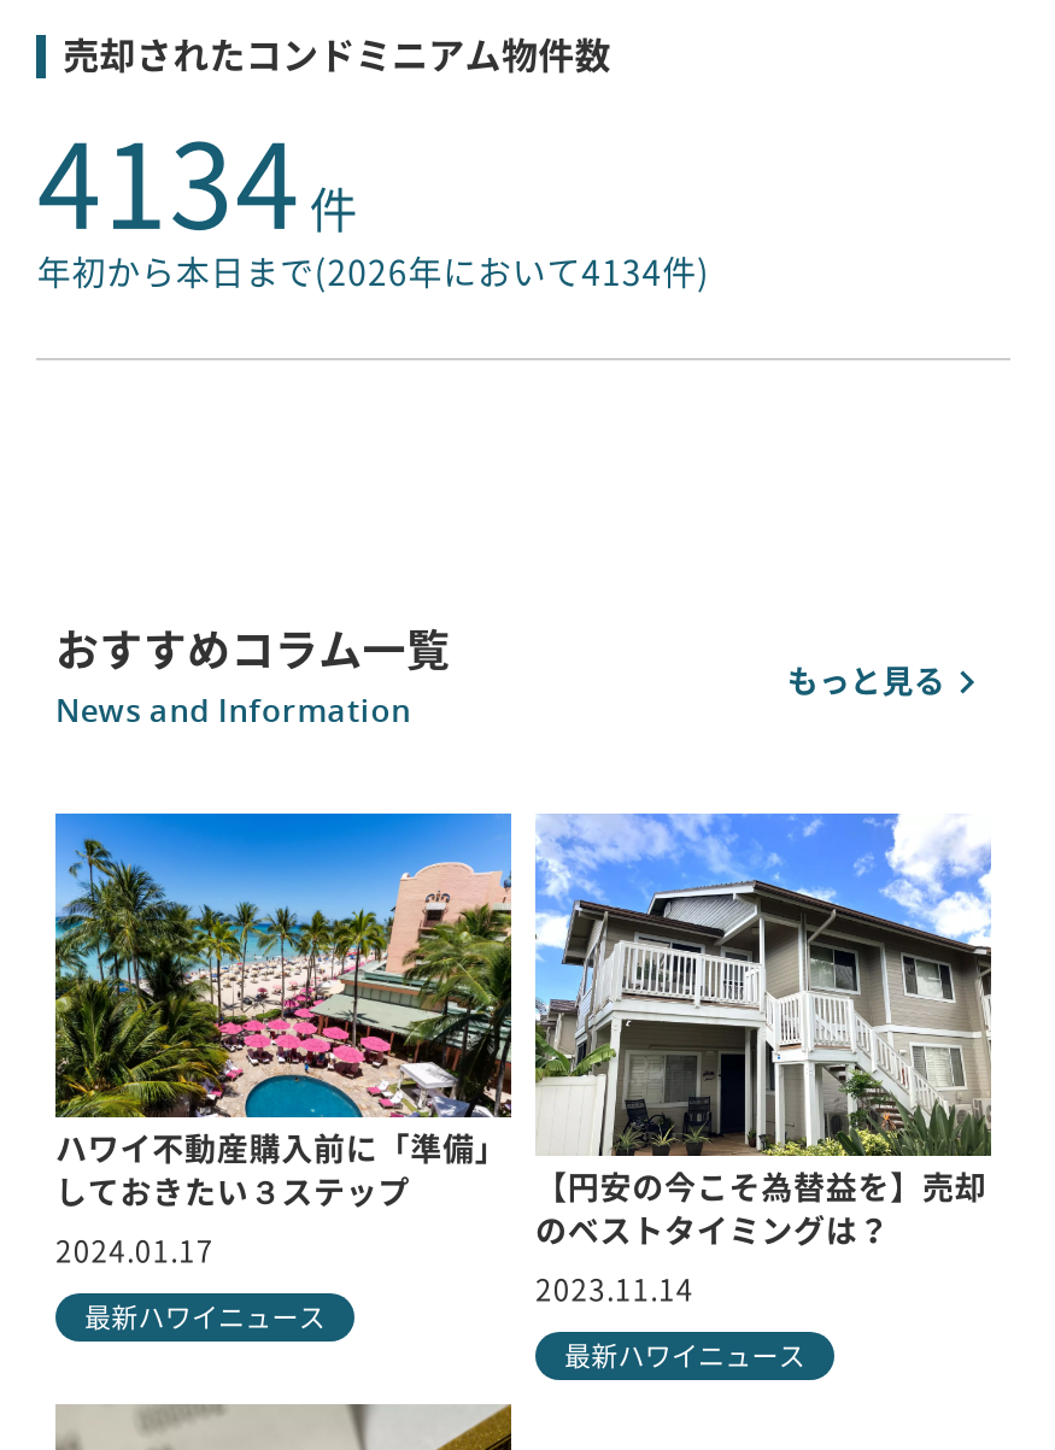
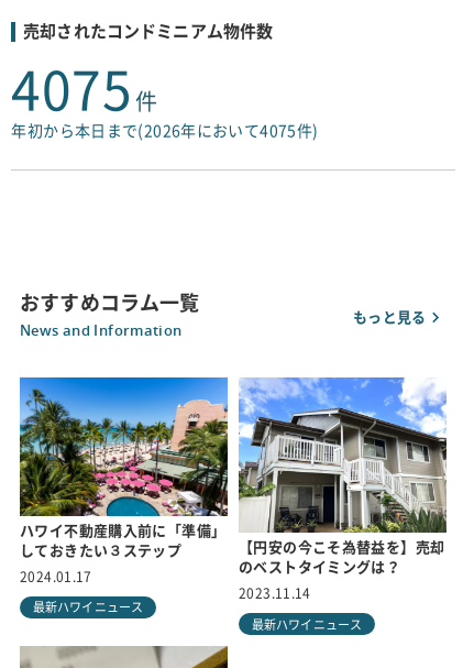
[37,126,358,242] 4134 件 -> [11,63,158,116] 4075 件
[37,256,710,290] 年初から本日まで(2026年において4134件) -> [11,123,318,138] 年初から本日まで(2026年において4075件)

